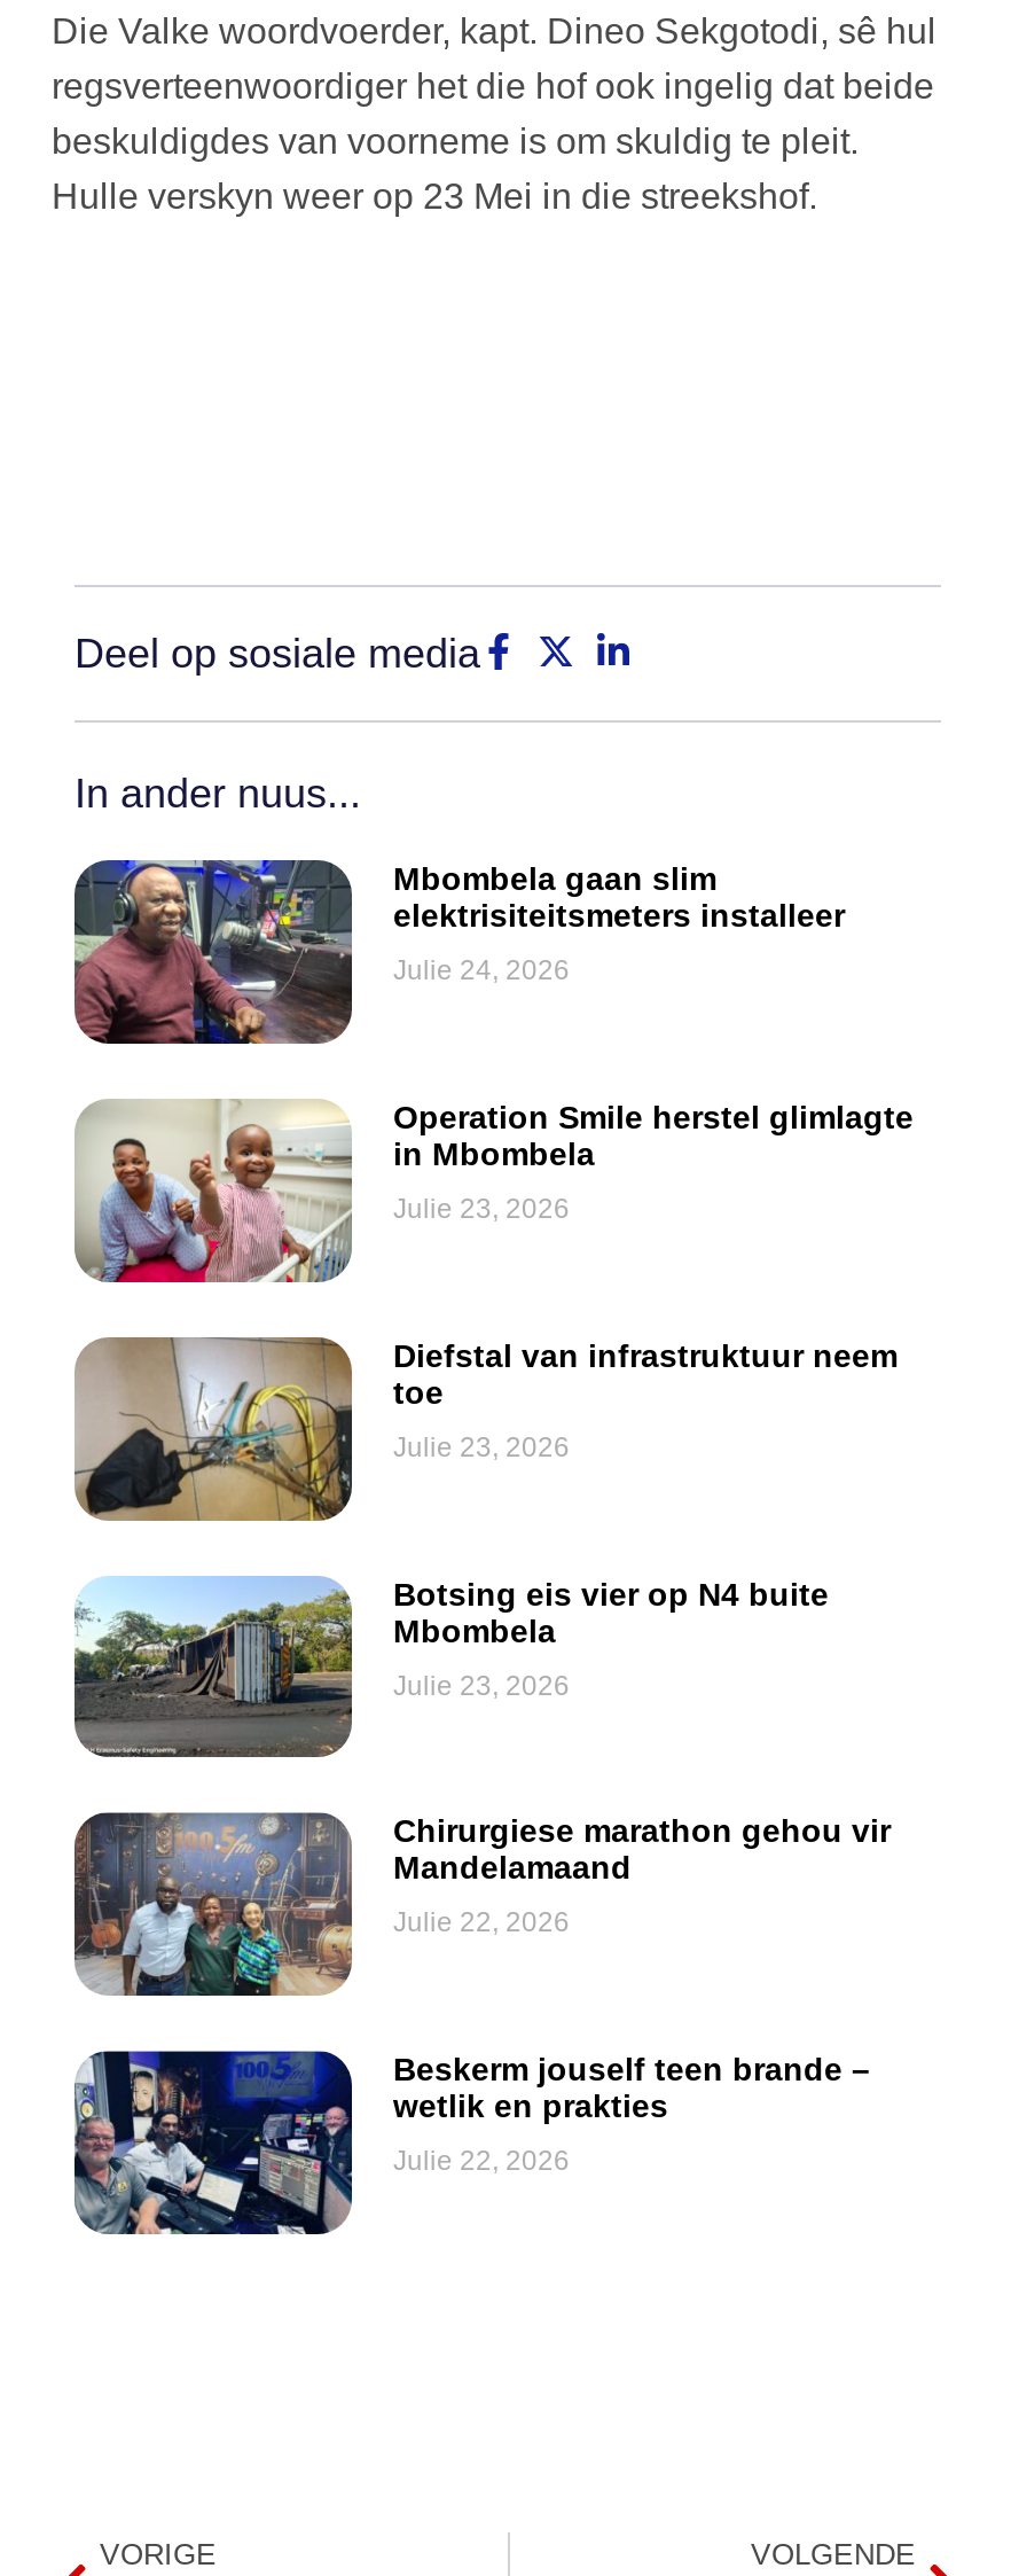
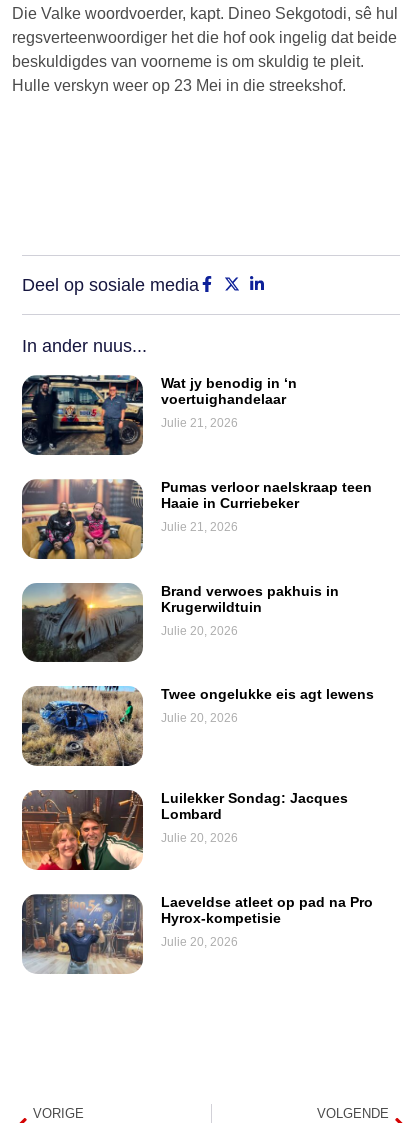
[72,858,845,1046] [image] | Mbombela gaan slim | elektrisiteitsmeters installeer -> [21,374,297,456] [image] | Wat jy benodig in ‘n | voertuighandelaar
[393,954,570,986] Julie 24, 2026 -> [161,416,238,430] Julie 21, 2026
[75,1098,914,1285] [image] | Operation Smile herstel glimlagte | in Mbombela -> [22,479,372,560] [image] | Pumas verloor naelskraap teen | Haaie in Curriebeker
[393,1192,570,1224] Julie 23, 2026 -> [161,520,238,534] Julie 21, 2026
[75,1335,898,1523] [image] | Diefstal van infrastruktuur neem | toe -> [22,583,339,663] [image] | Brand verwoes pakhuis in | Krugerwildtuin
[393,1430,570,1463] Julie 23, 2026 -> [161,624,238,638] Julie 20, 2026
[75,1574,829,1757] [image] | Botsing eis vier op N4 buite | Mbombela -> [21,685,374,766] [image] | Twee ongelukke eis agt lewens
[393,1669,570,1701] Julie 23, 2026 -> [161,711,238,725] Julie 20, 2026
[72,1812,891,1998] [image] | Chirurgiese marathon gehou vir | Mandelamaand -> [21,789,348,871] [image] | Luilekker Sondag: Jacques | Lombard
[393,1907,570,1939] Julie 22, 2026 -> [161,831,238,845] Julie 20, 2026
[75,2048,870,2237] [image] | Beskerm jouself teen brande – | wetlik en prakties -> [22,894,373,975] [image] | Laeveldse atleet op pad na Pro | Hyrox-kompetisie
[393,2145,570,2177] Julie 22, 2026 -> [161,935,238,949] Julie 20, 2026

